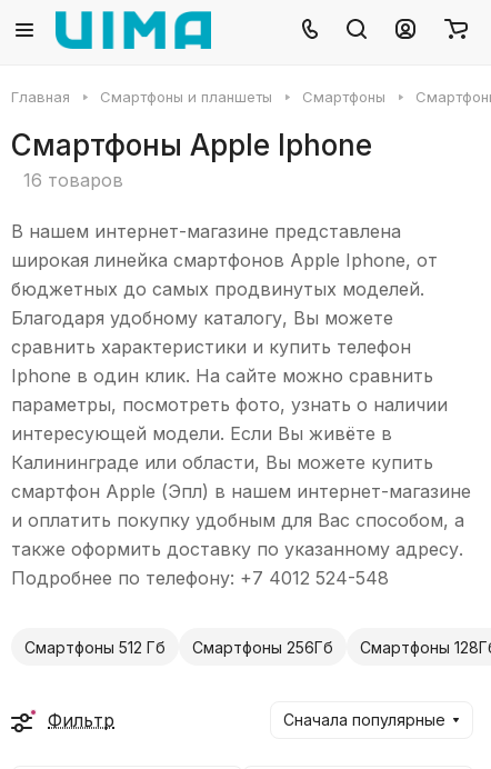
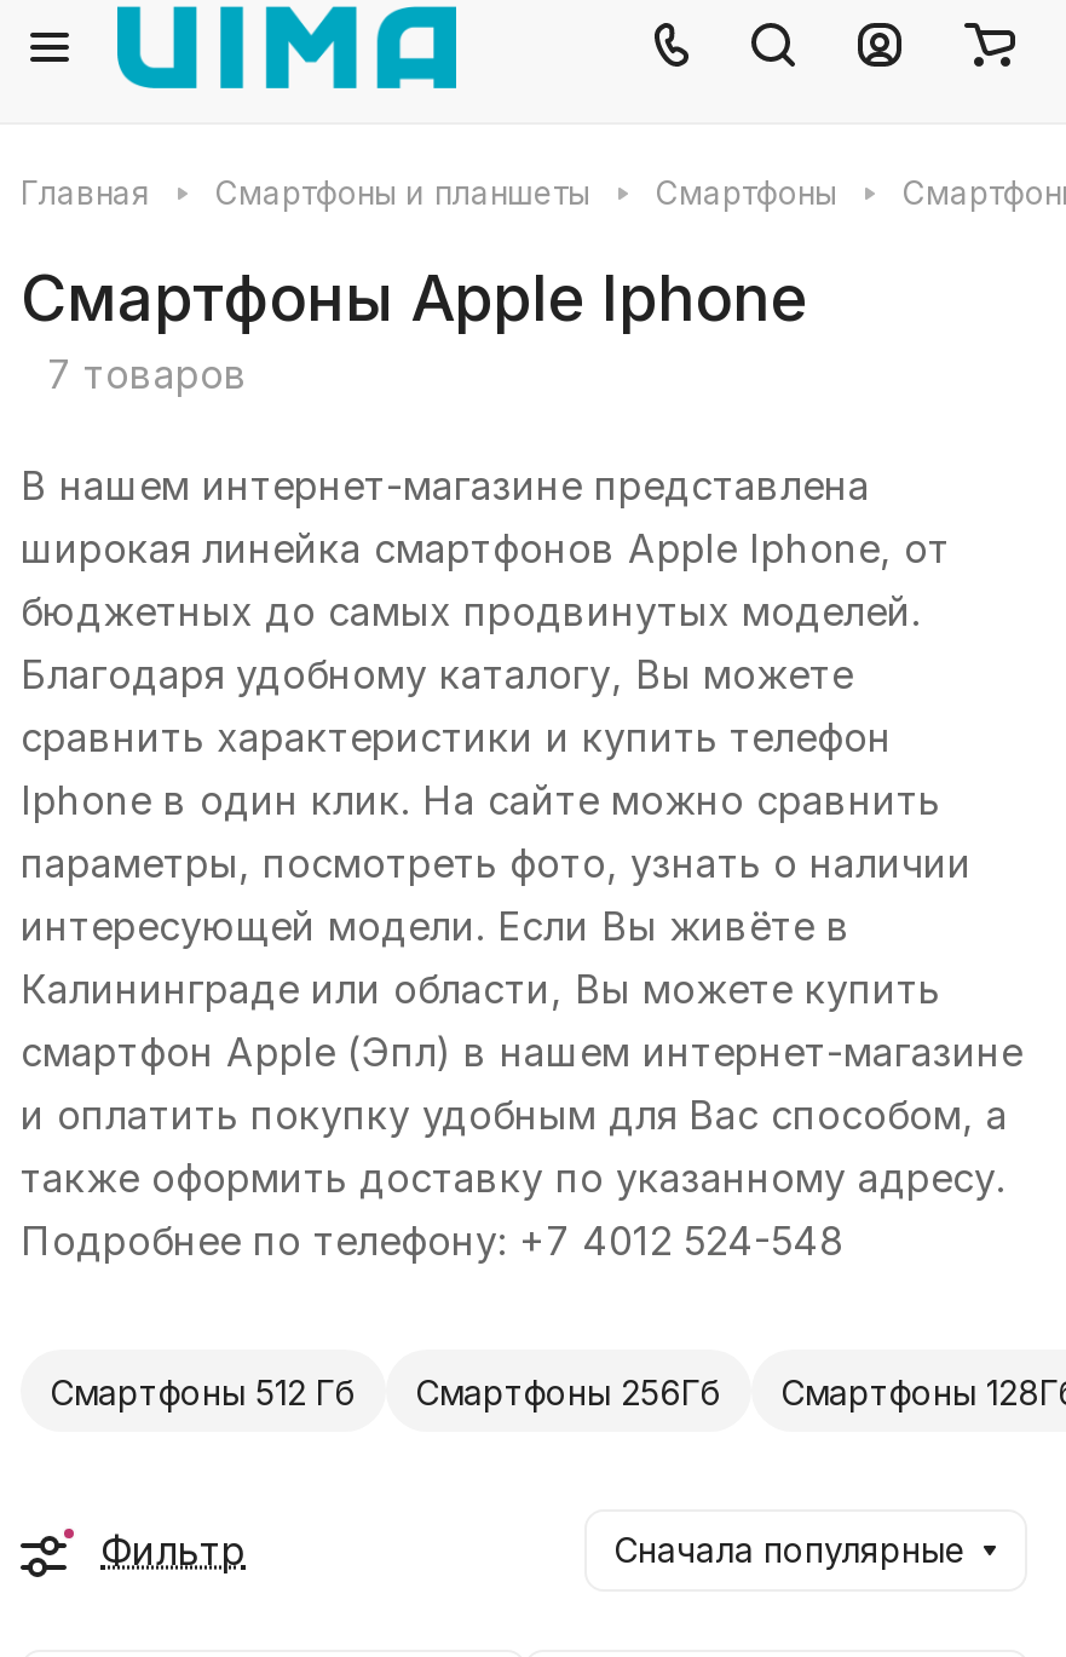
[23,169,123,191] 16 товаров -> [47,350,248,398] 7 товаров

